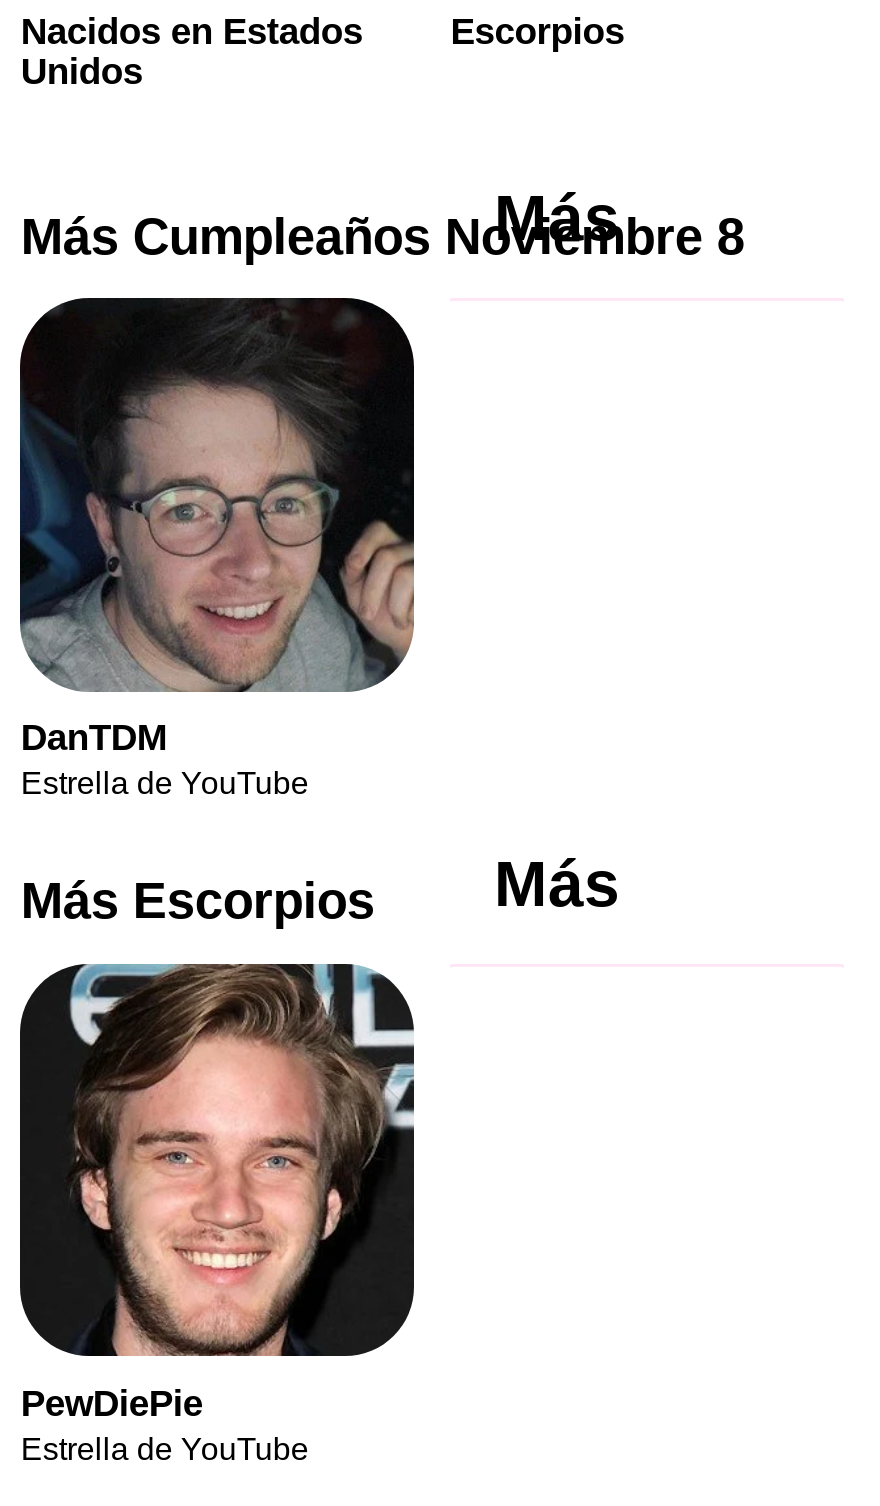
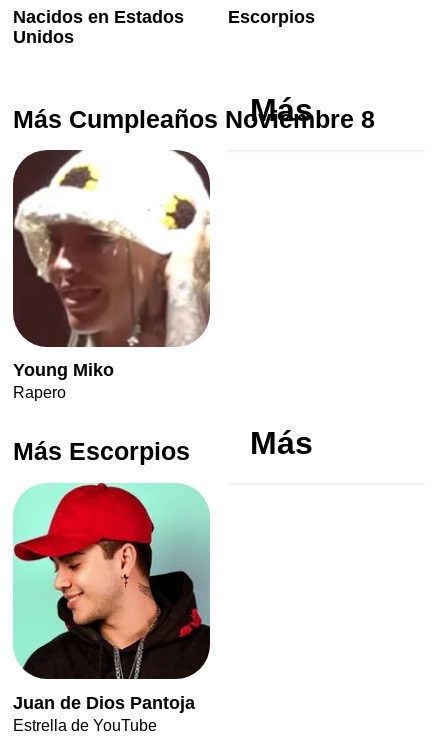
[20,296,416,800] [image] | DanTDM | Estrella de YouTube -> [13,150,211,401] [image] | Young Miko | Rapero
[18,962,416,1424] [image] | PewDiePie -> [13,483,211,713] [image] | Juan de Dios Pantoja

